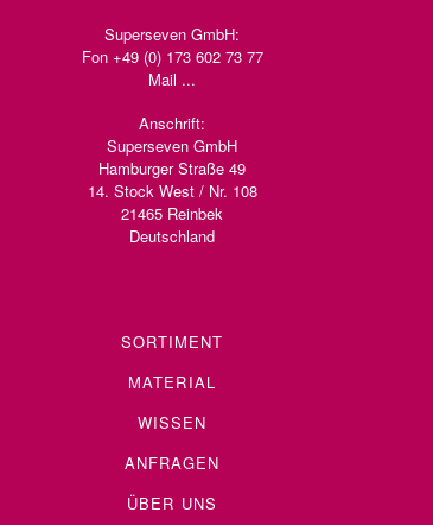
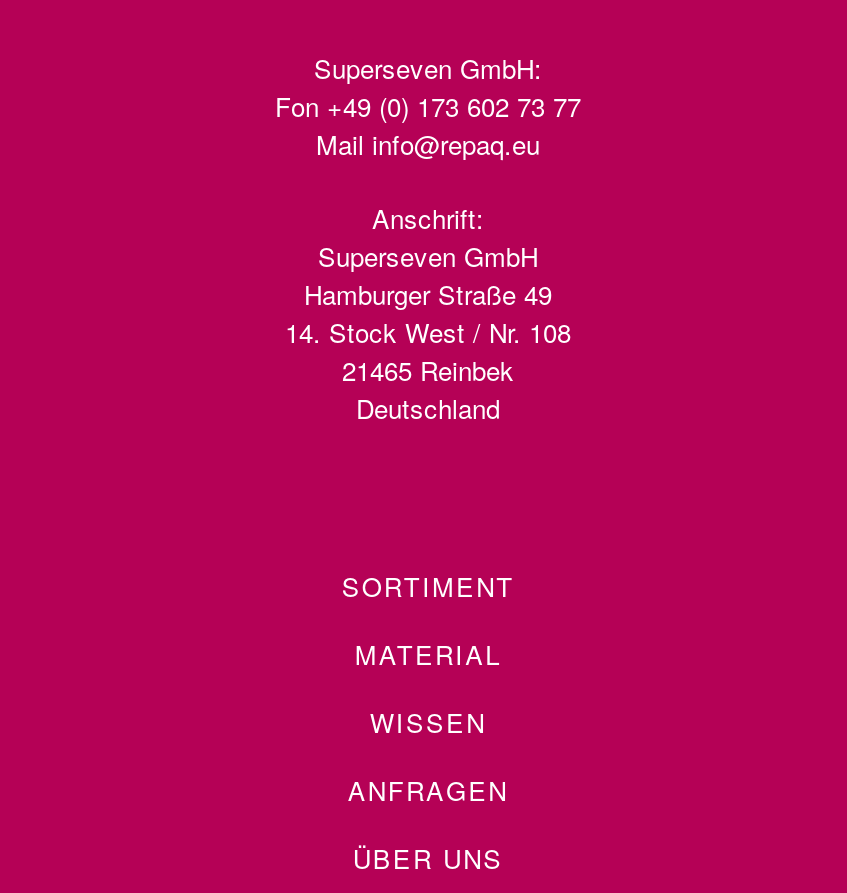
[148,68,196,90] Mail... -> [316,125,540,163] Mail info@repaq.eu

